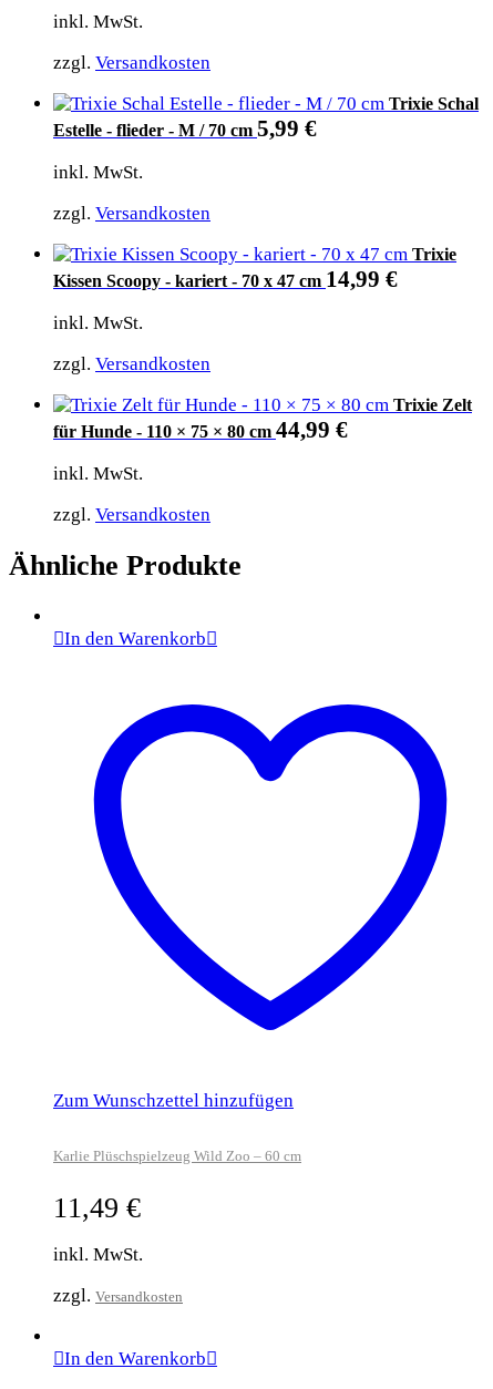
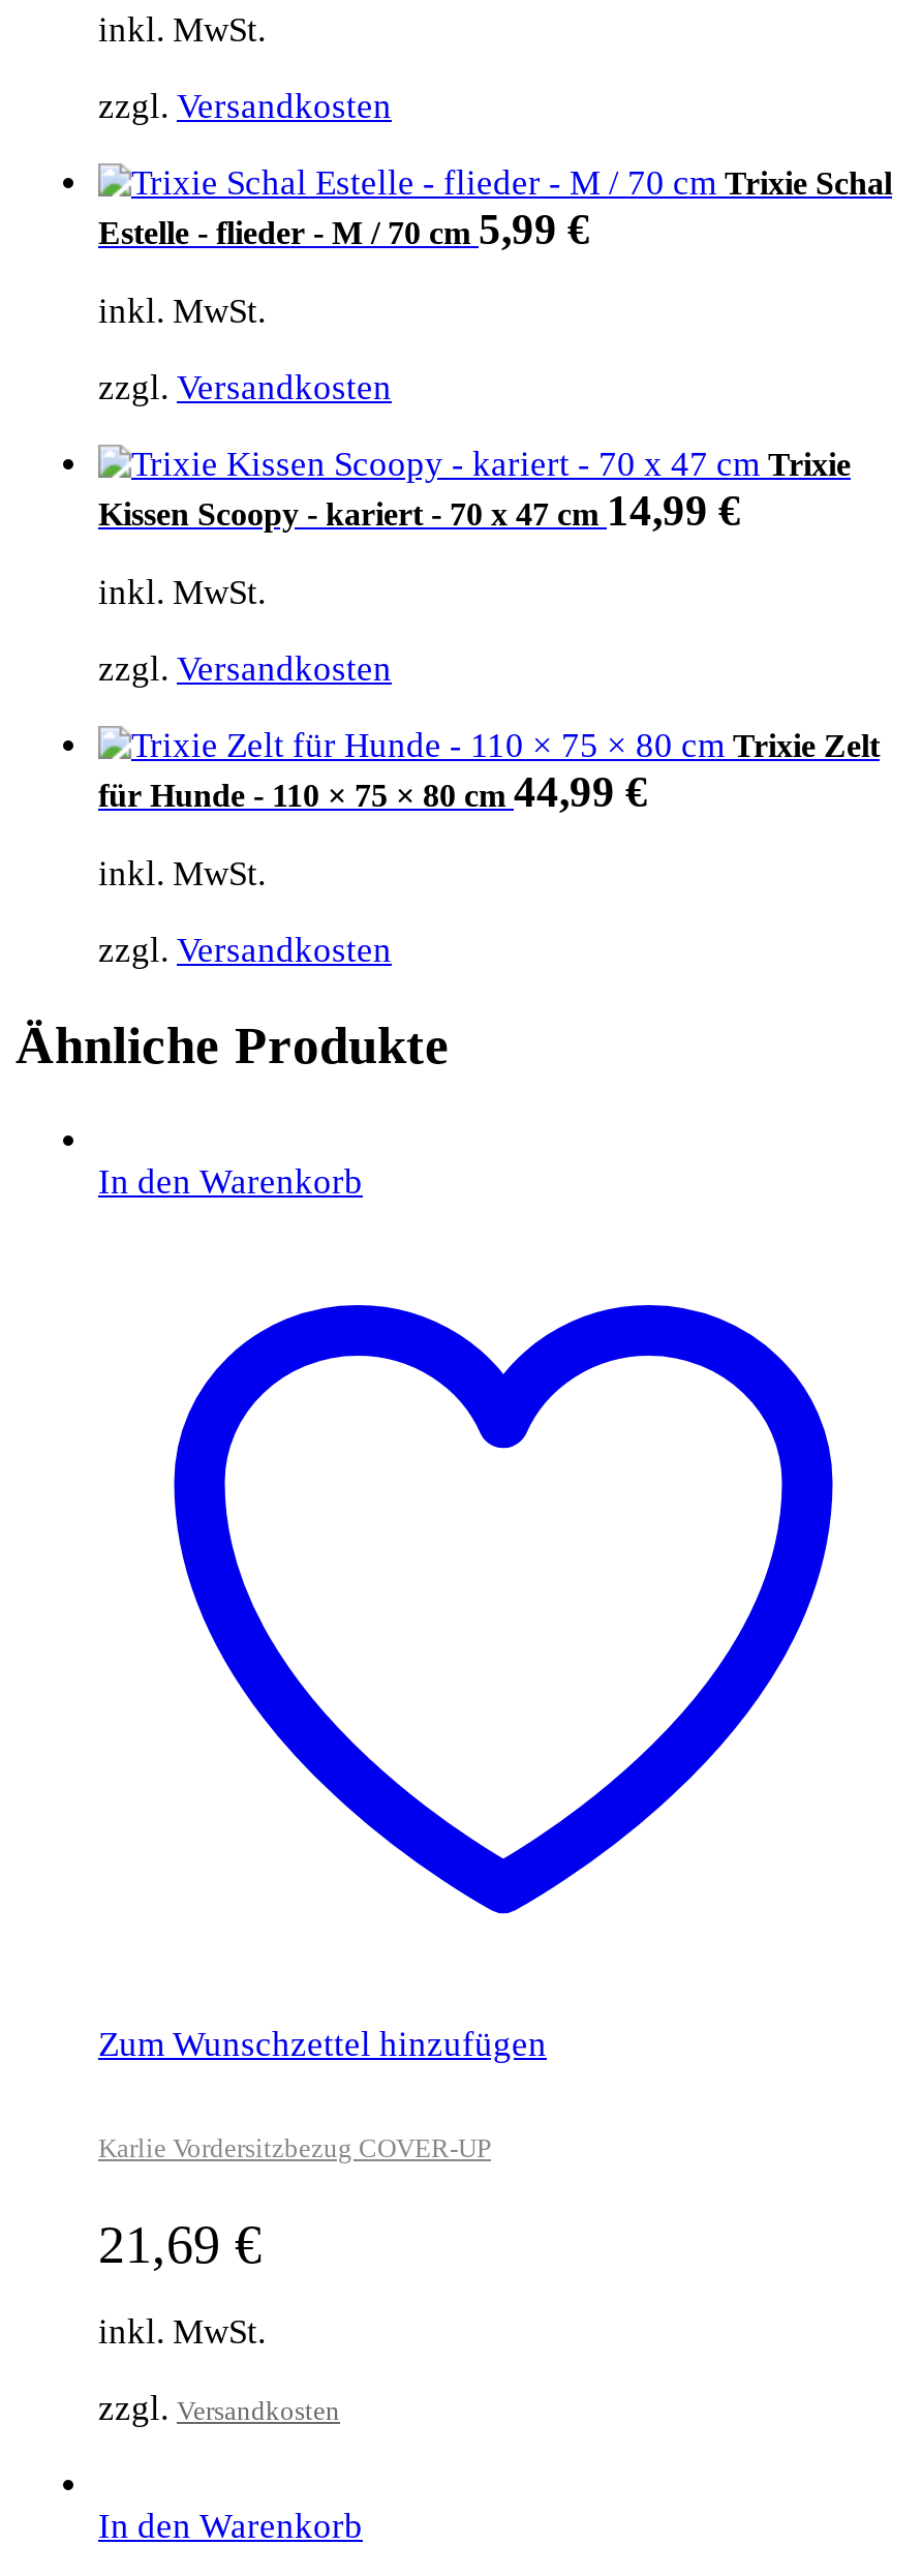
[53,1148,301,1164] Karlie Plüschspielzeug Wild Zoo – 60 cm -> [98,2133,491,2164] Karlie Vordersitzbezug COVER-UP
[53,1192,141,1224] 11,49 € -> [98,2216,262,2276] 21,69 €

